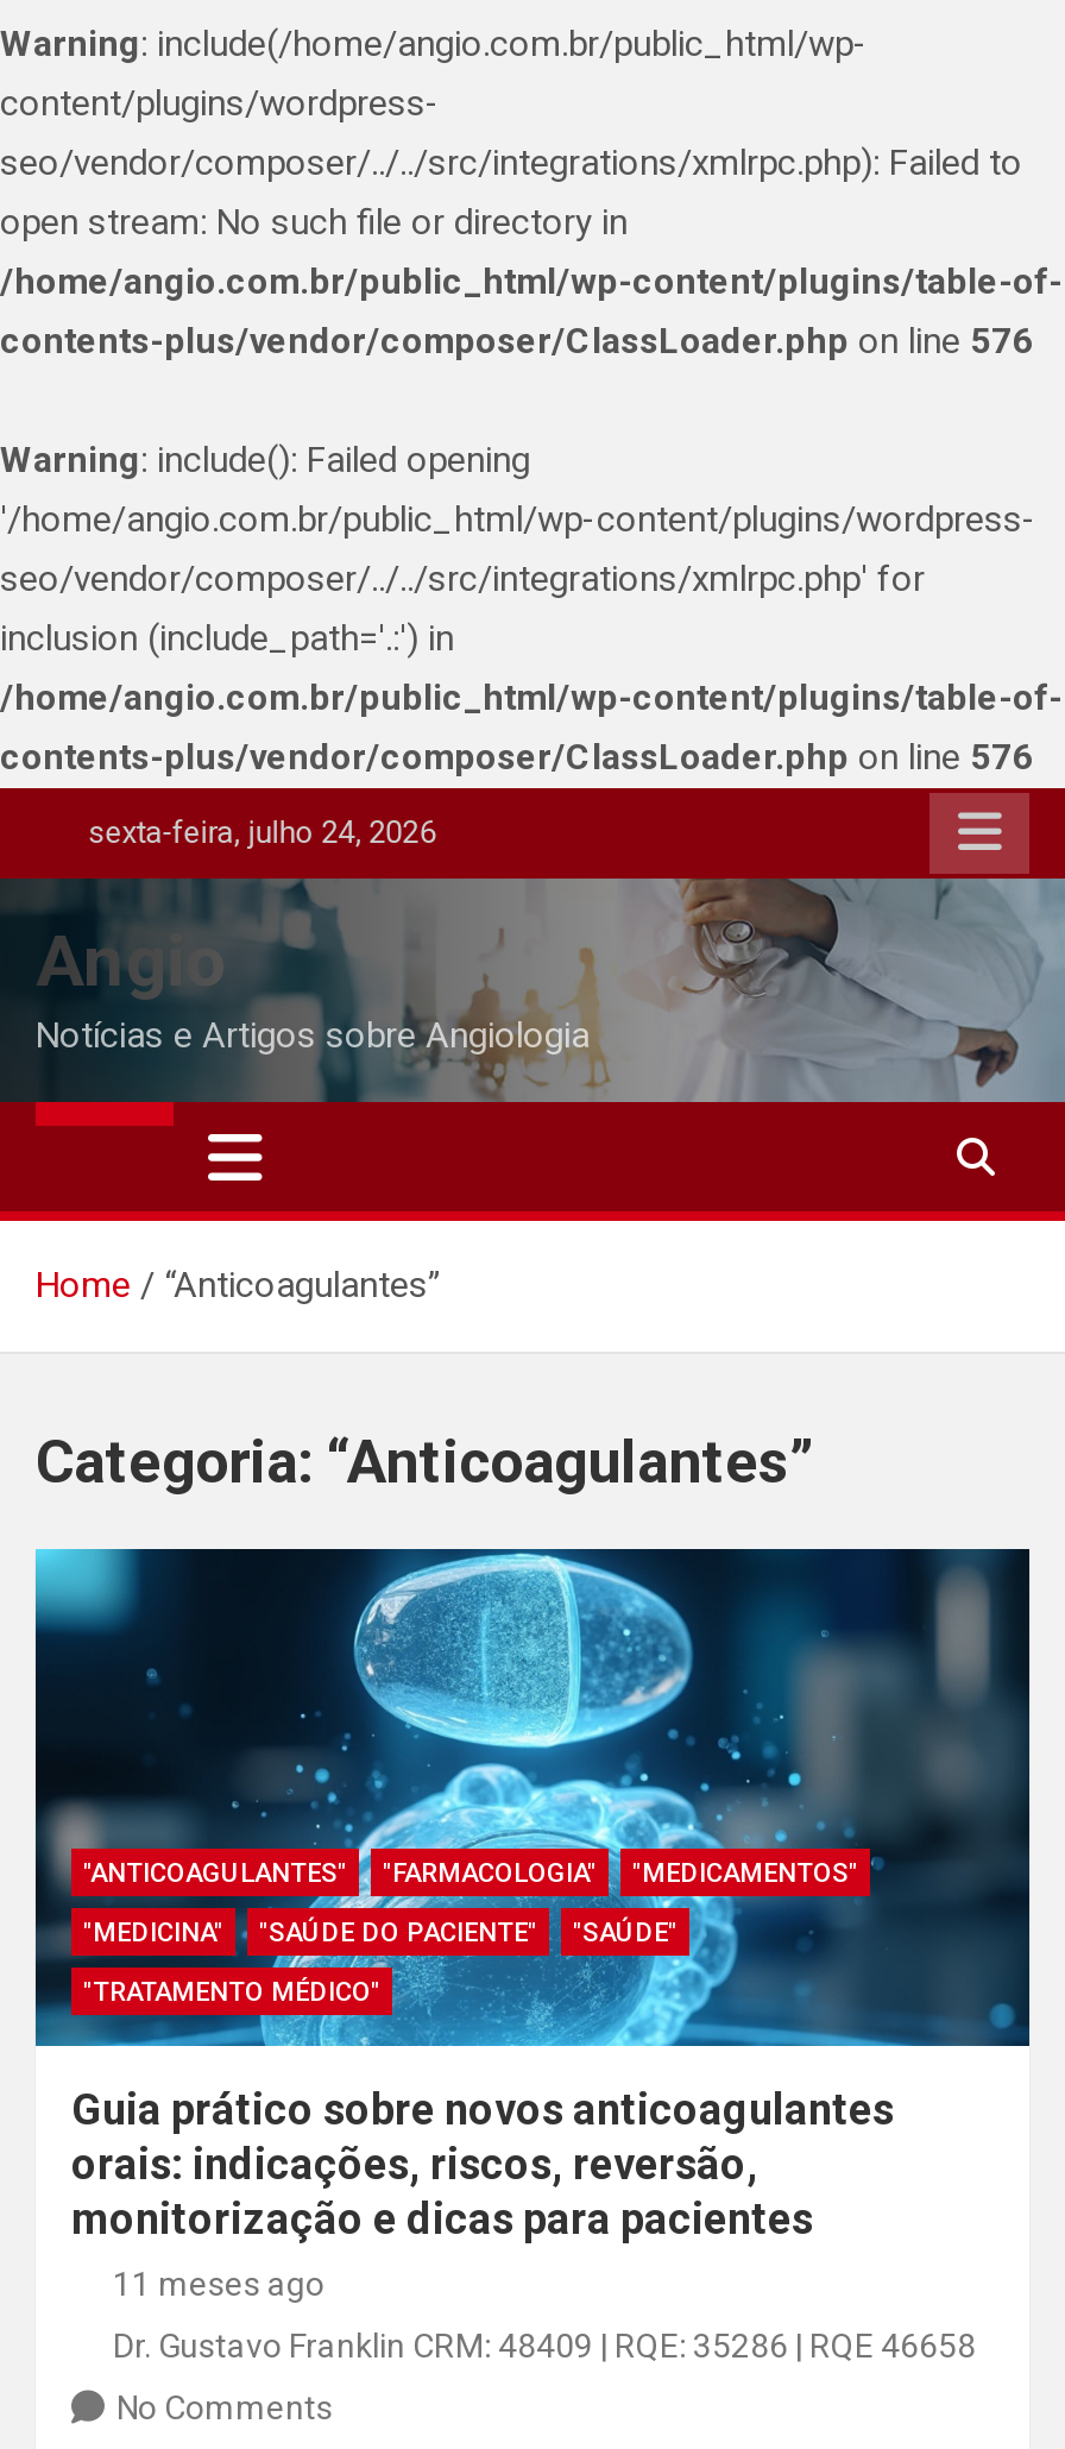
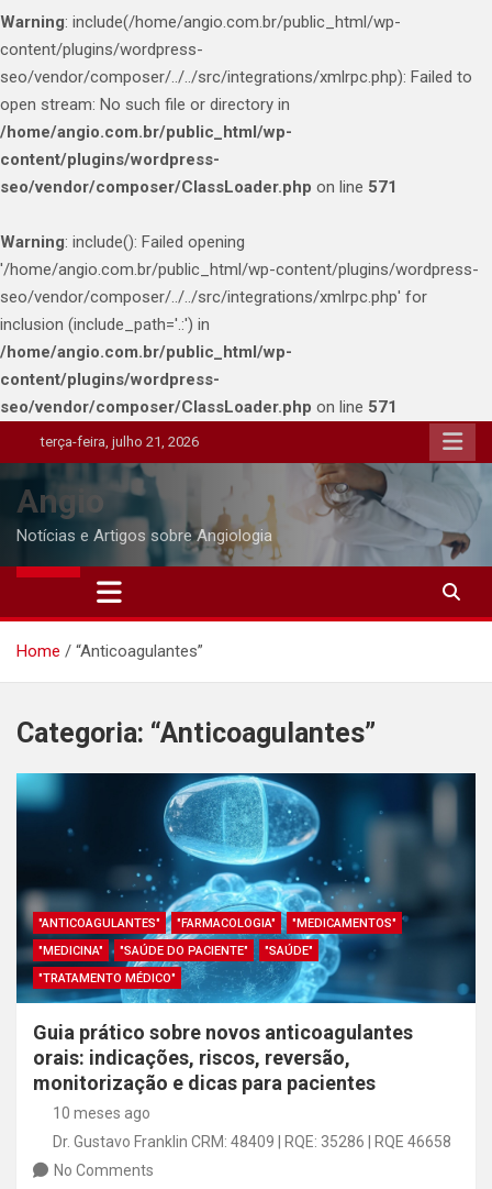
[0,260,1063,363] /home/angio.com.br/public_html/wp-content/plugins/table-of- | contents-plus/vendor/composer/ClassLoader.php on line 576 -> [0,122,398,197] /home/angio.com.br/public_html/wp- | content/plugins/wordpress- | seo/vendor/composer/ClassLoader.php on line 571
[0,676,1063,779] /home/angio.com.br/public_html/wp-content/plugins/table-of- | contents-plus/vendor/composer/ClassLoader.php on line 576 -> [0,342,398,417] /home/angio.com.br/public_html/wp- | content/plugins/wordpress- | seo/vendor/composer/ClassLoader.php on line 571
[74,814,436,850] sexta-feira, julho 24, 2026 -> [34,433,199,450] terça-feira, julho 21, 2026
[113,2265,324,2303] 11 meses ago -> [52,1104,150,1122] 10 meses ago

